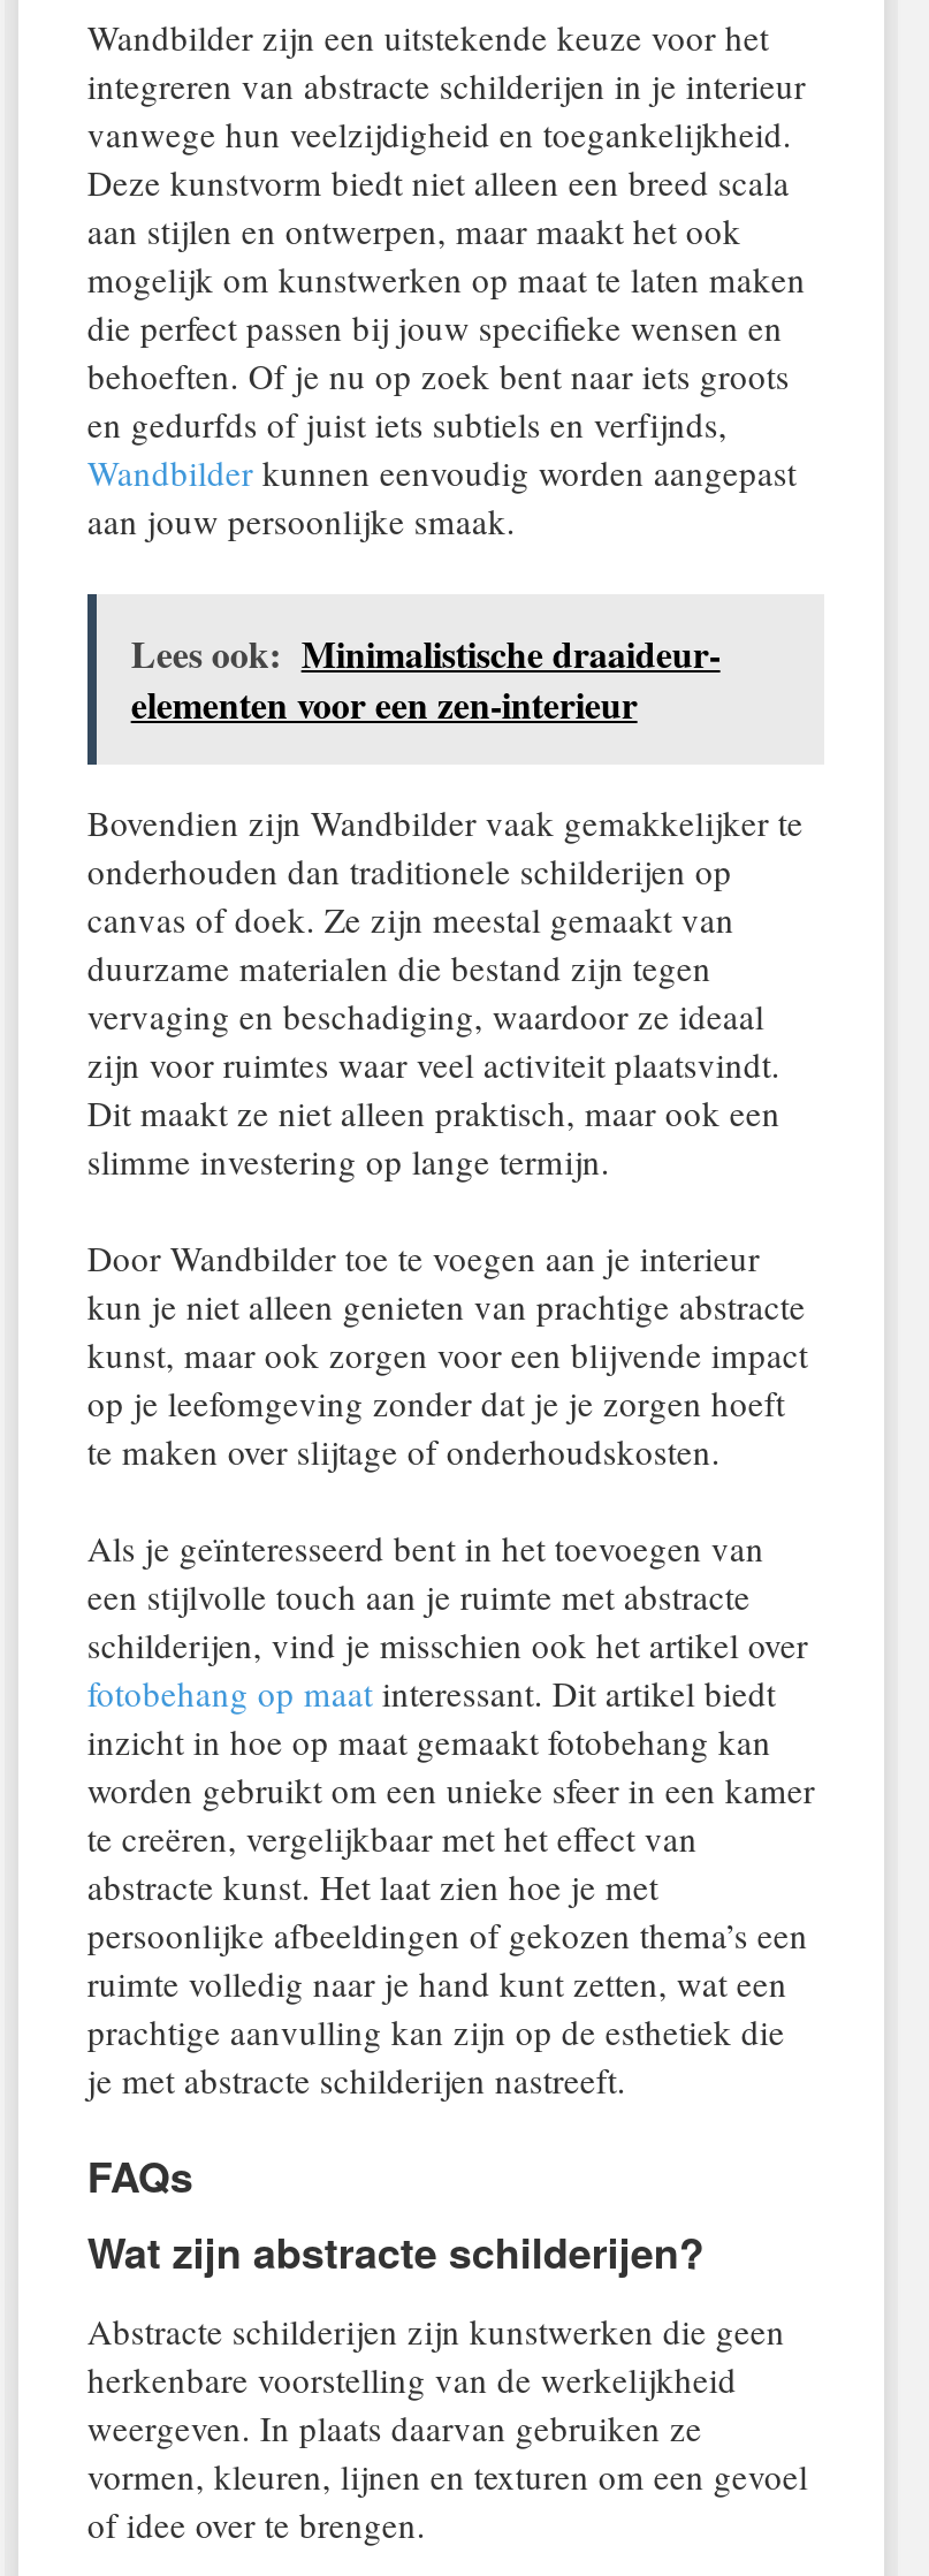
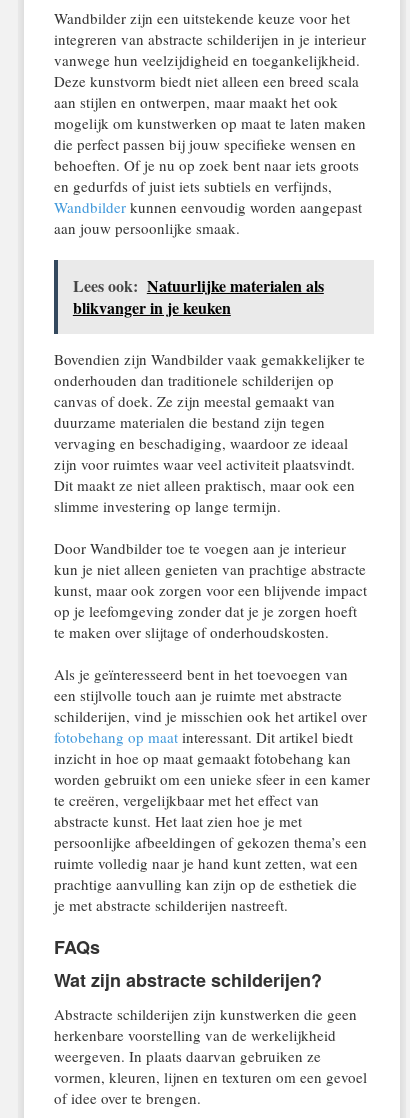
[131,626,720,729] Lees ook: Minimalistische draaideur- | elementen voor een zen-interieur -> [73,274,324,319] Lees ook: Natuurlijke materialen als | blikvanger in je keuken

